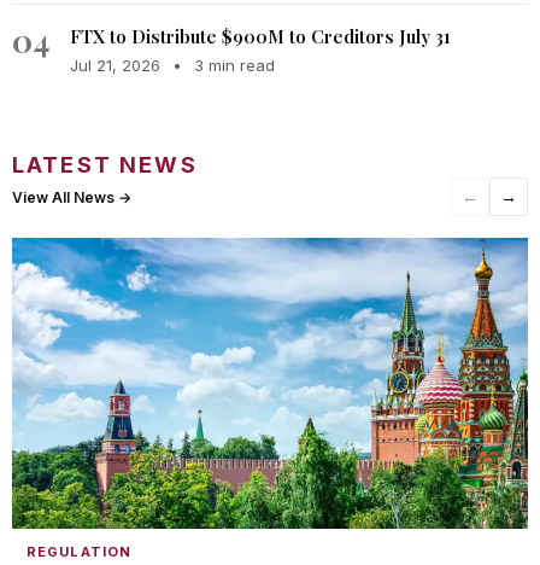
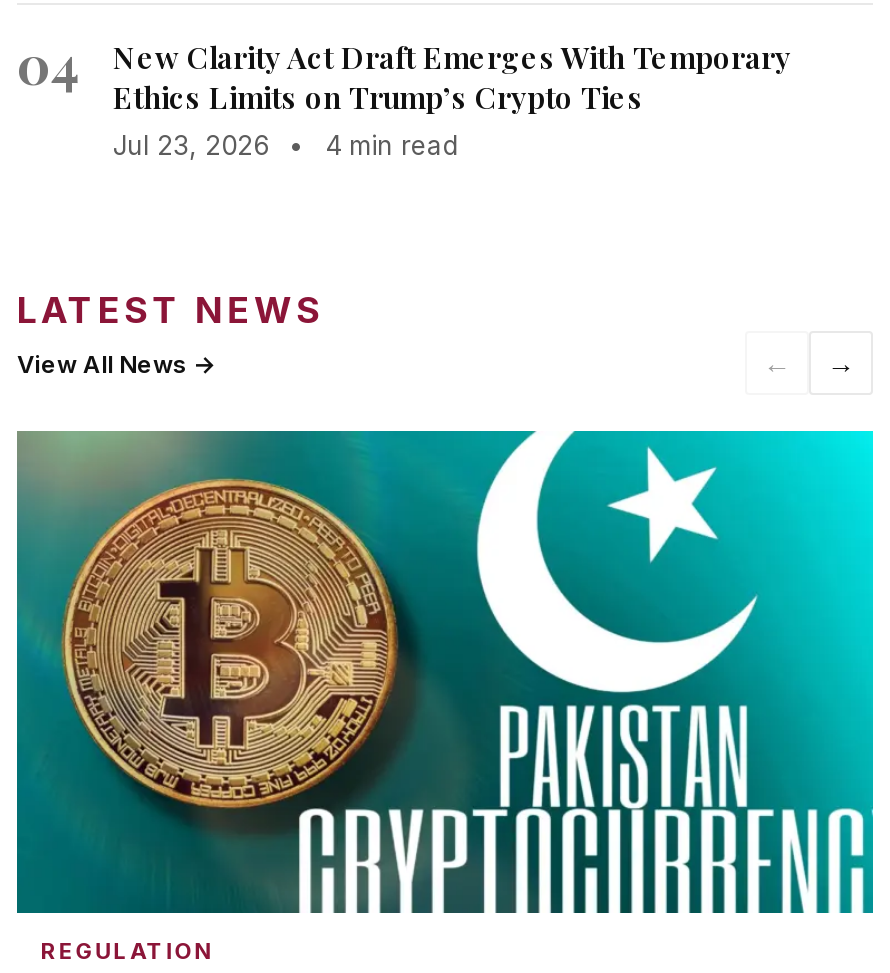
[70,25,451,75] FTX to Distribute $900M to Creditors July 31 | Jul 21, 2026 • 3 min read -> [113,38,791,162] New Clarity Act Draft Emerges With Temporary | Ethics Limits on Trump’s Crypto Ties | Jul 23, 2026 • 4 min read
[11,237,529,530] [image] -> [15,429,875,915] [image]

